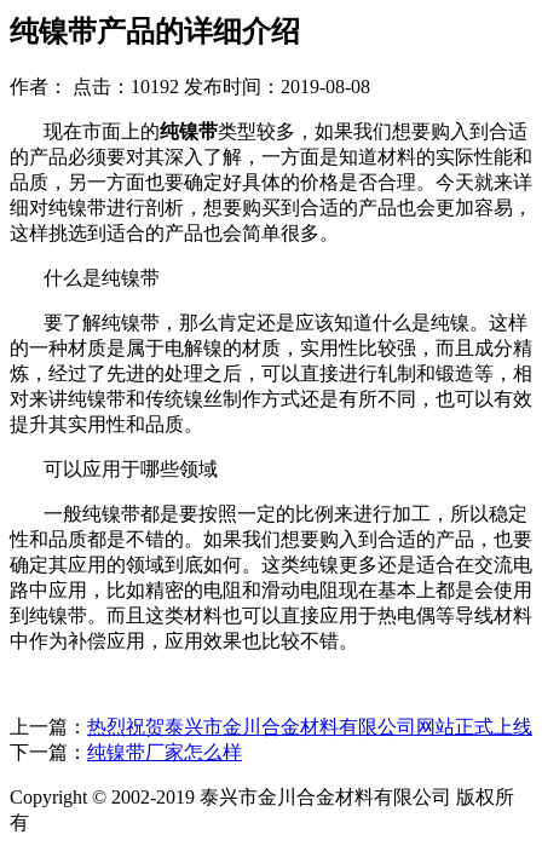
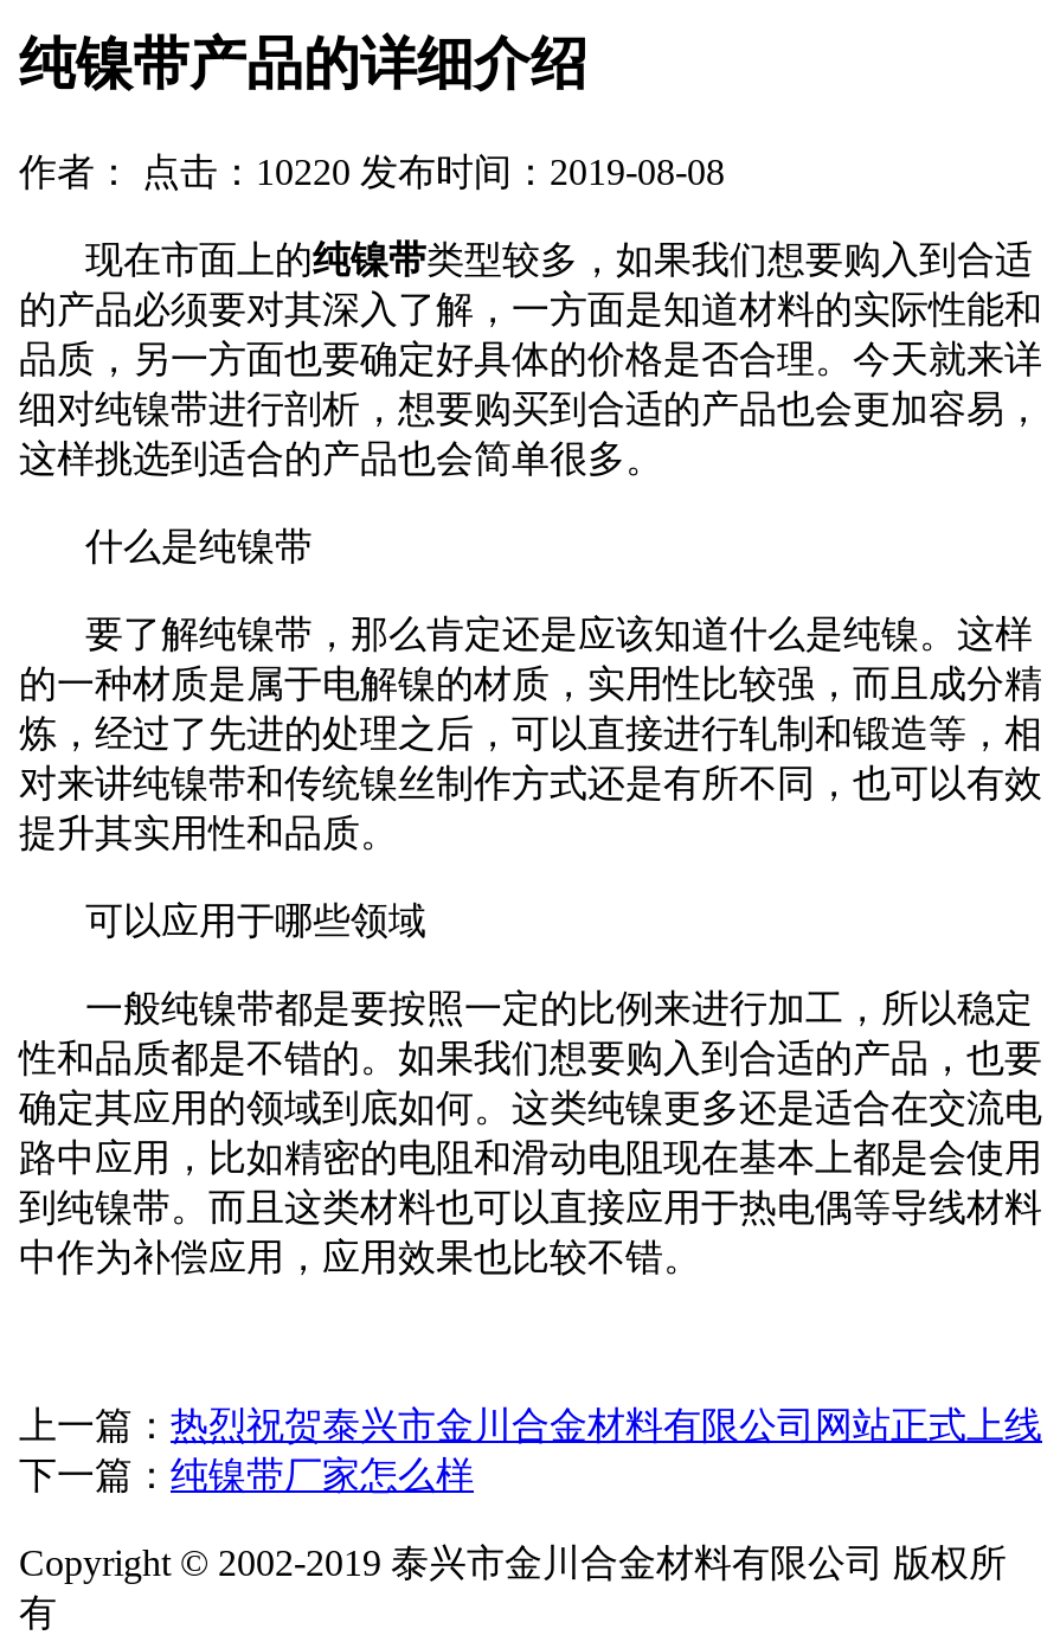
[10,76,370,97] 作者： 点击：10192 发布时间：2019-08-08 -> [19,152,725,192] 作者： 点击：10220 发布时间：2019-08-08

